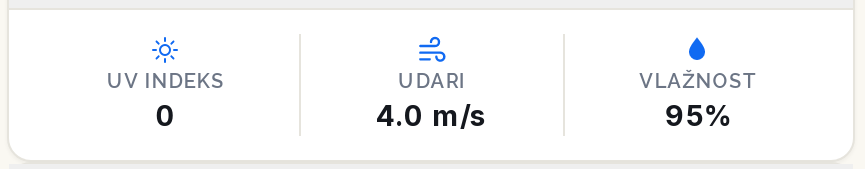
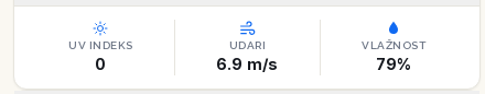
[376,98,488,132] 4.0 m/s -> [217,55,278,73] 6.9 m/s
[665,98,729,132] 95% -> [376,55,411,73] 79%

